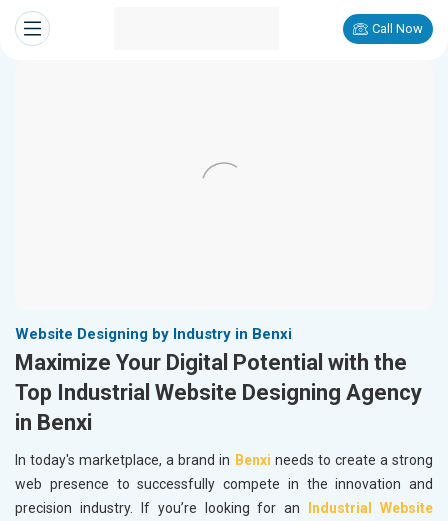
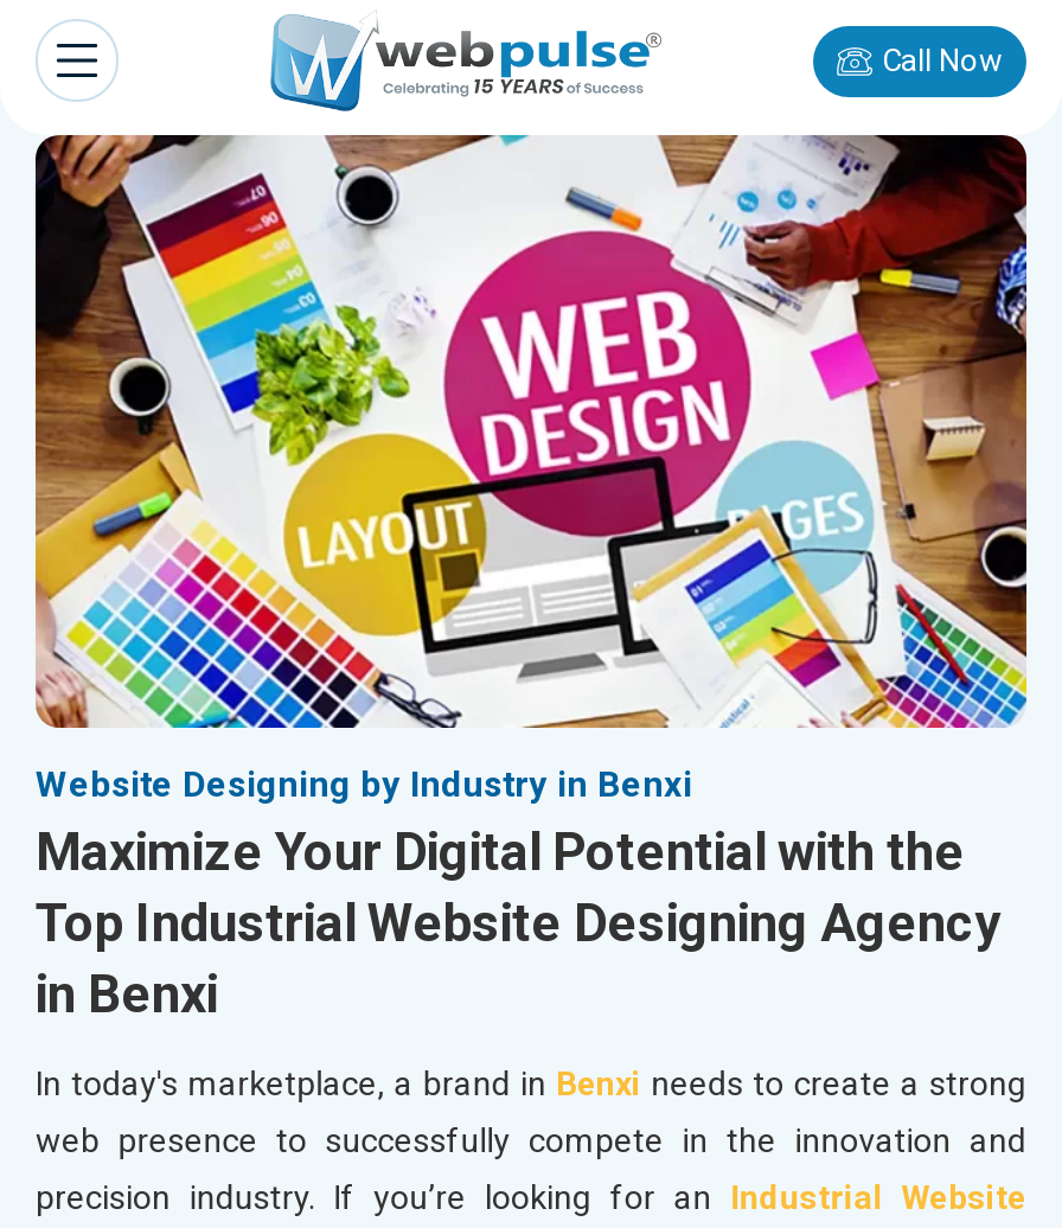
none -> [268,14,659,114] [image]
none -> [33,133,1029,730] [image]

